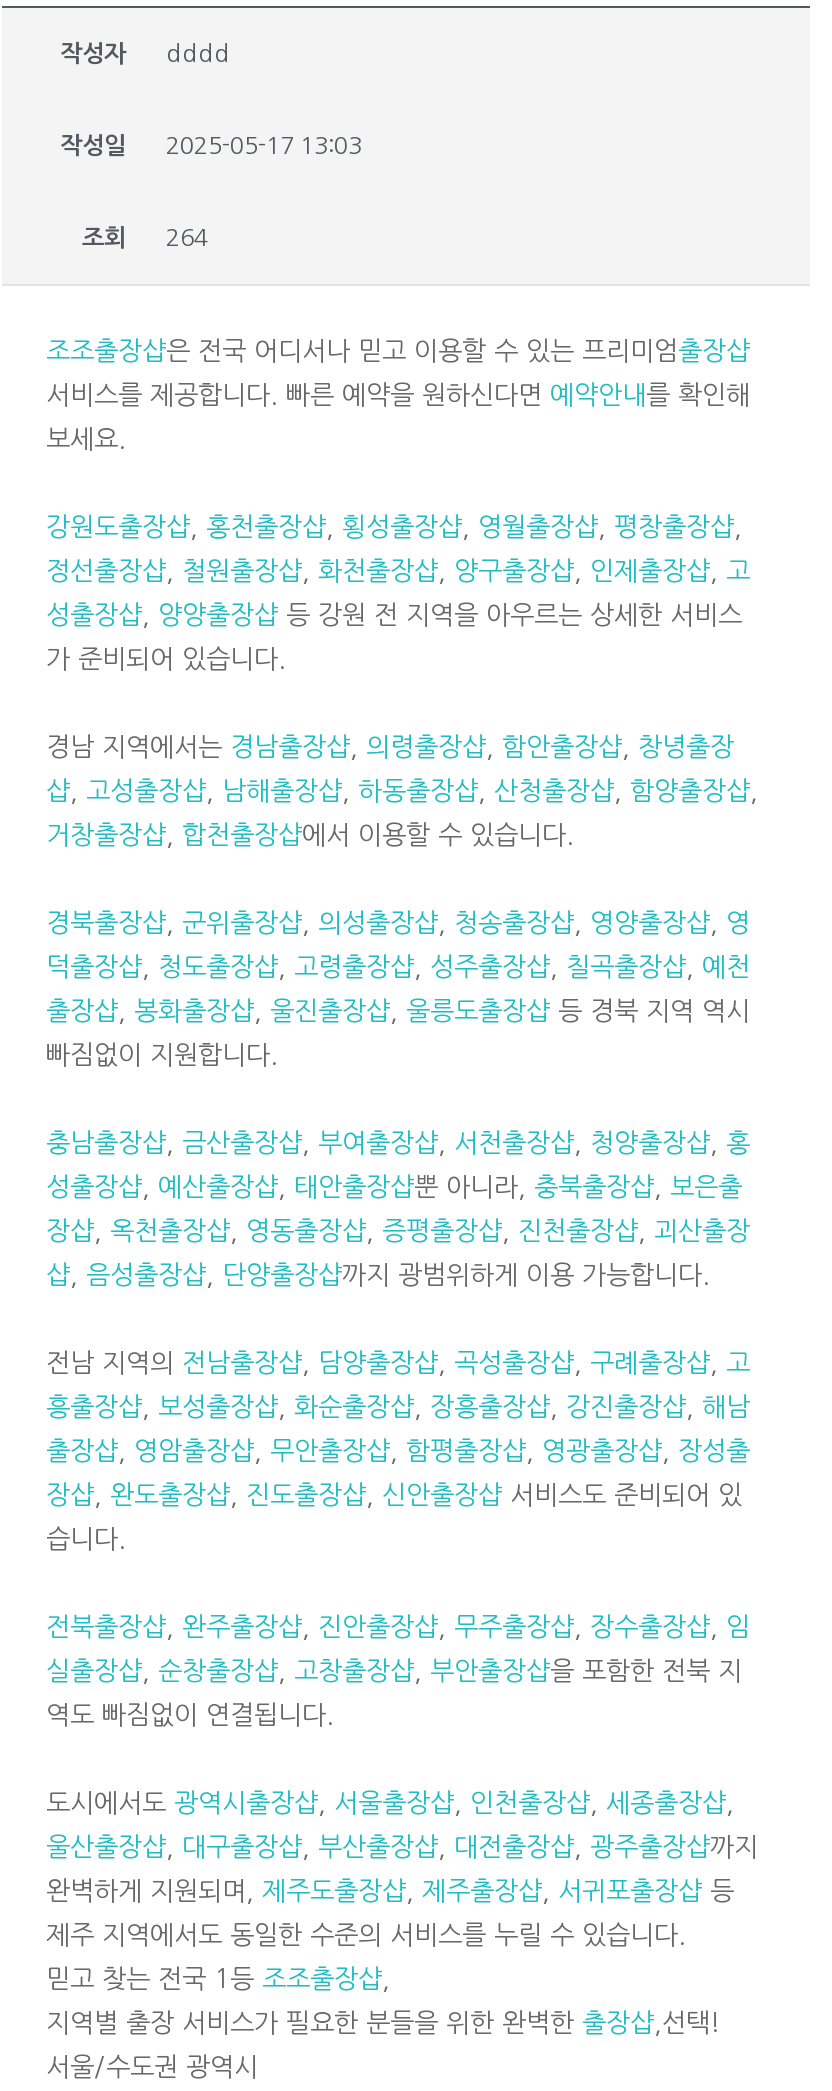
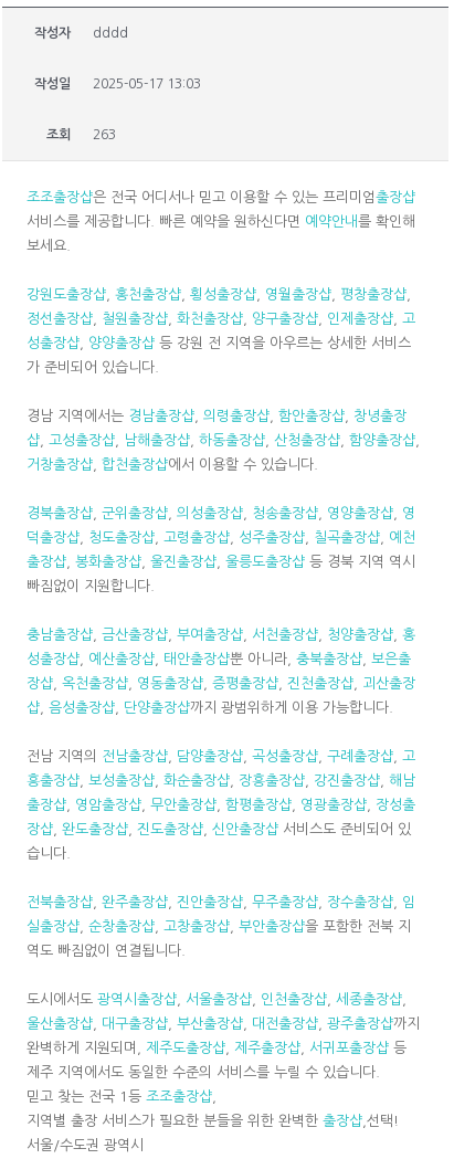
[82,226,208,250] 조회 264 -> [46,128,116,141] 조회 263

